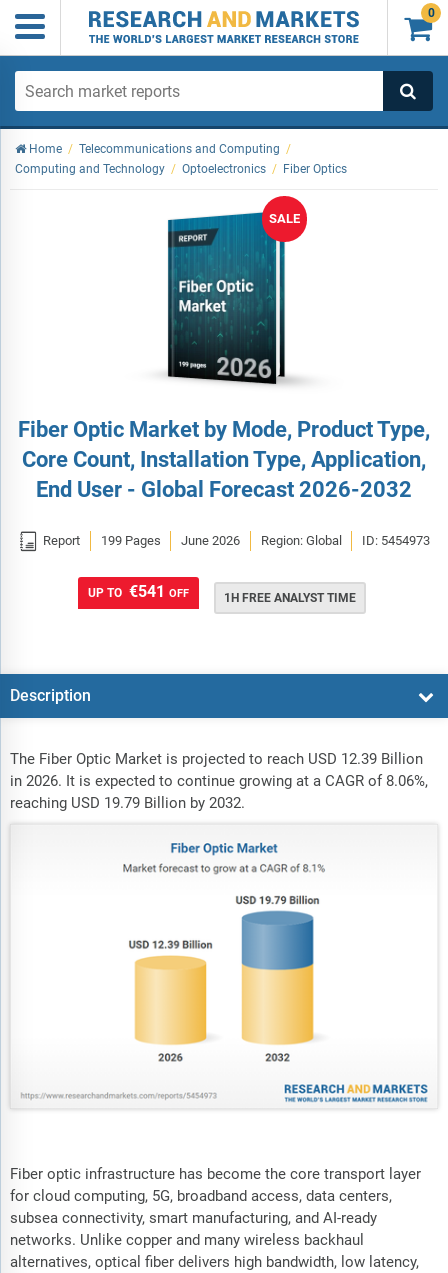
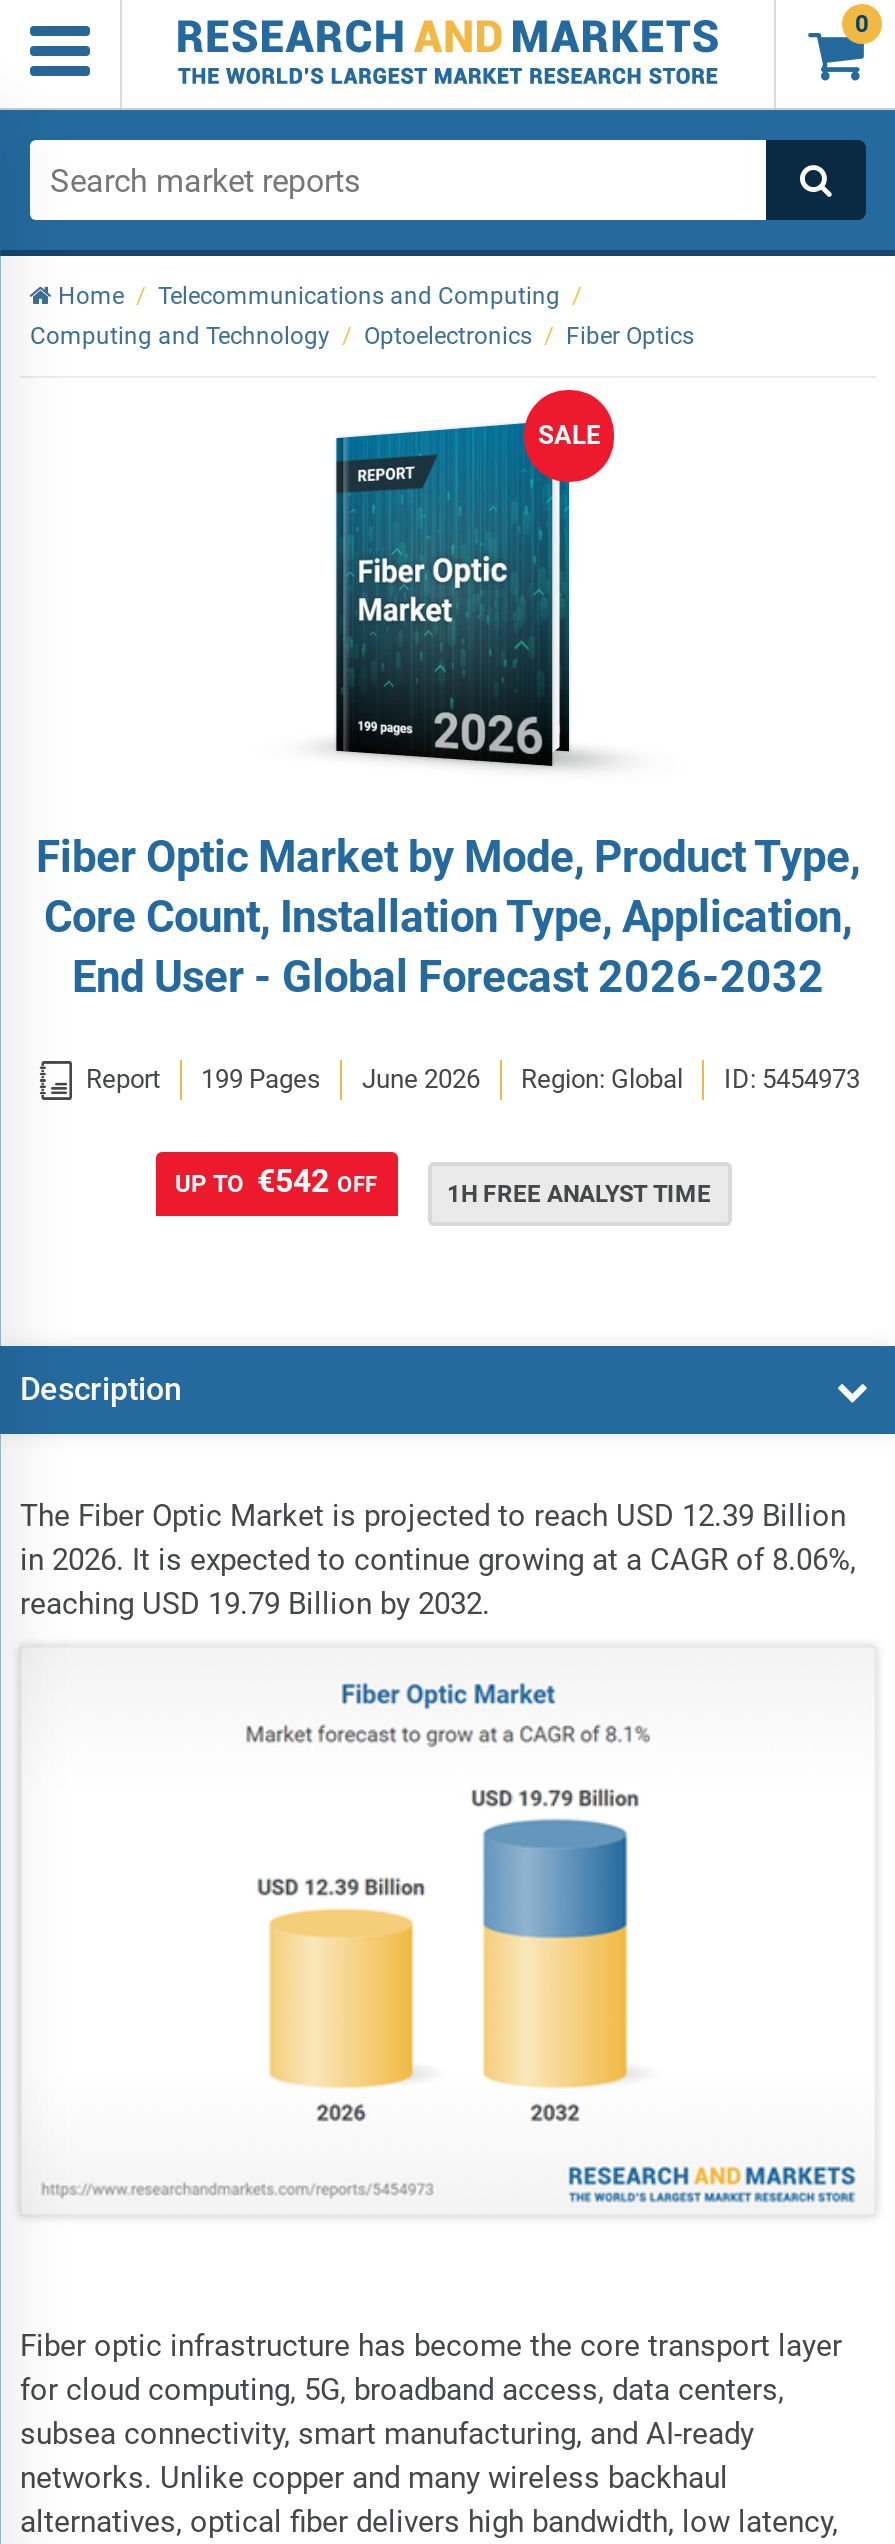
[87,582,188,601] UP TO €541 OFF -> [175,1161,377,1199] UP TO €542 OFF

